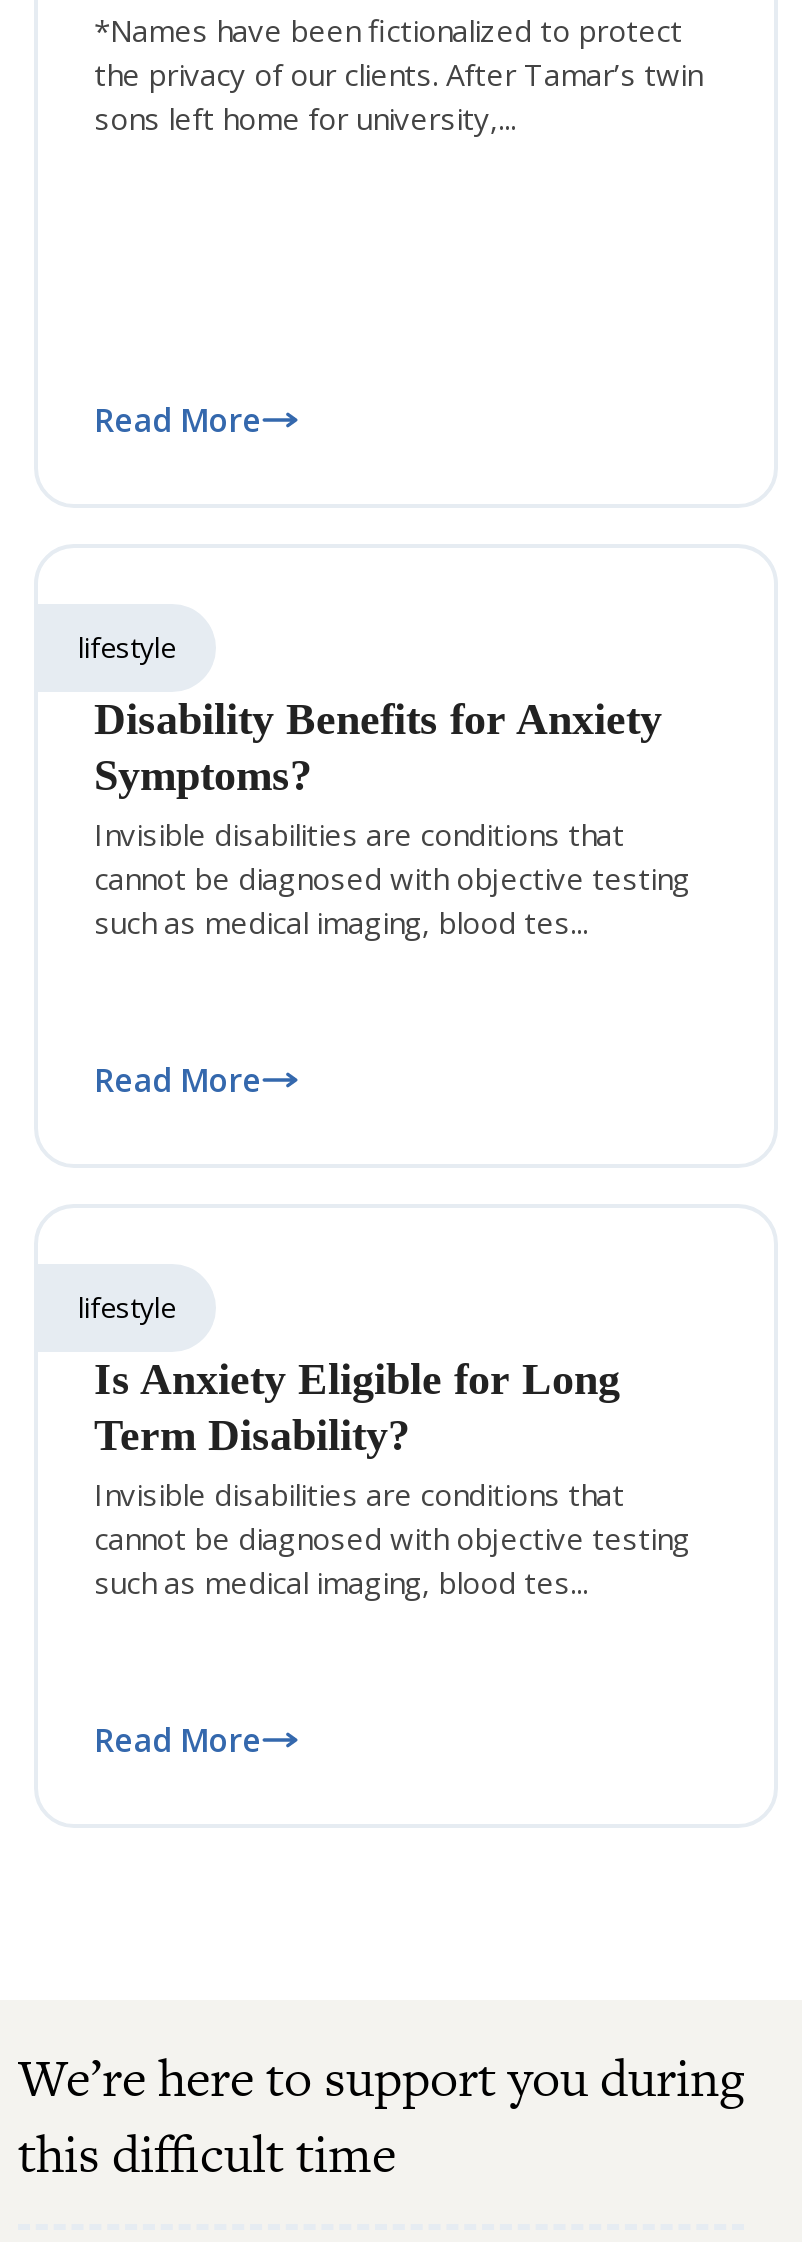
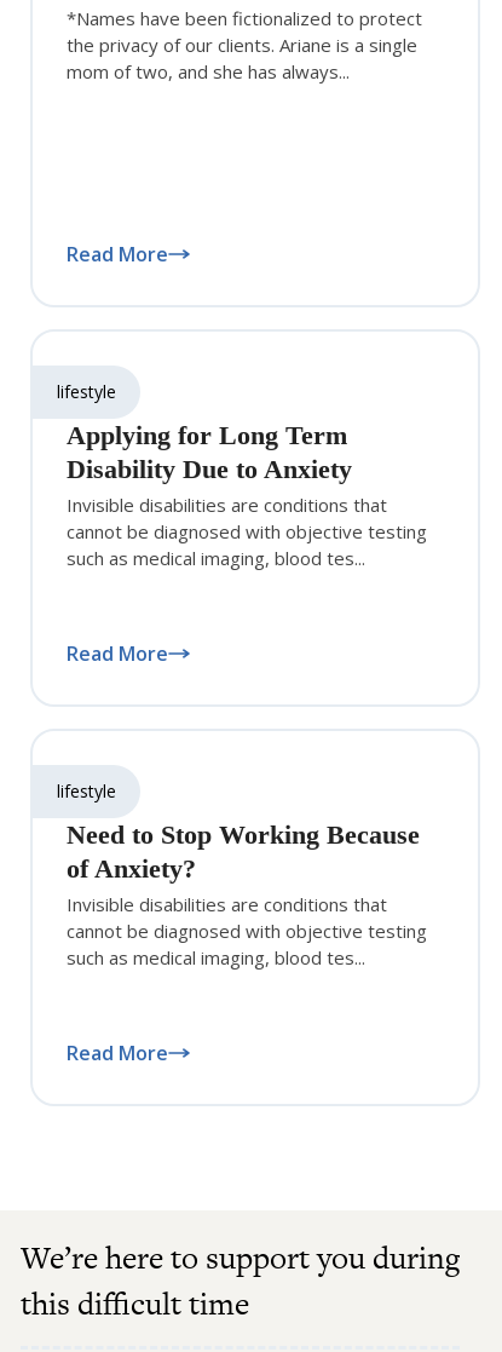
[94,54,702,138] the privacy of our clients. After Tamar’s twin | sons left home for university,... -> [67,32,417,83] the privacy of our clients. Ariane is a single | mom of two, and she has always...
[94,694,662,800] Disability Benefits for Anxiety | Symptoms? -> [67,420,352,484] Applying for Long Term | Disability Due to Anxiety
[94,1354,620,1460] Is Anxiety Eligible for Long | Term Disability? -> [67,819,420,883] Need to Stop Working Because | of Anxiety?

